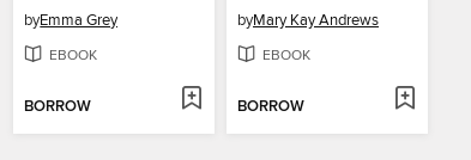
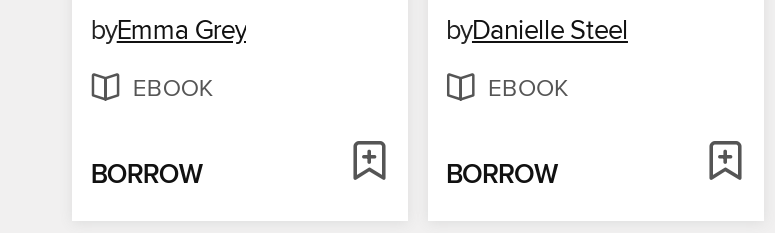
[237,11,379,30] byMary Kay Andrews -> [446,16,628,48] byDanielle Steel

